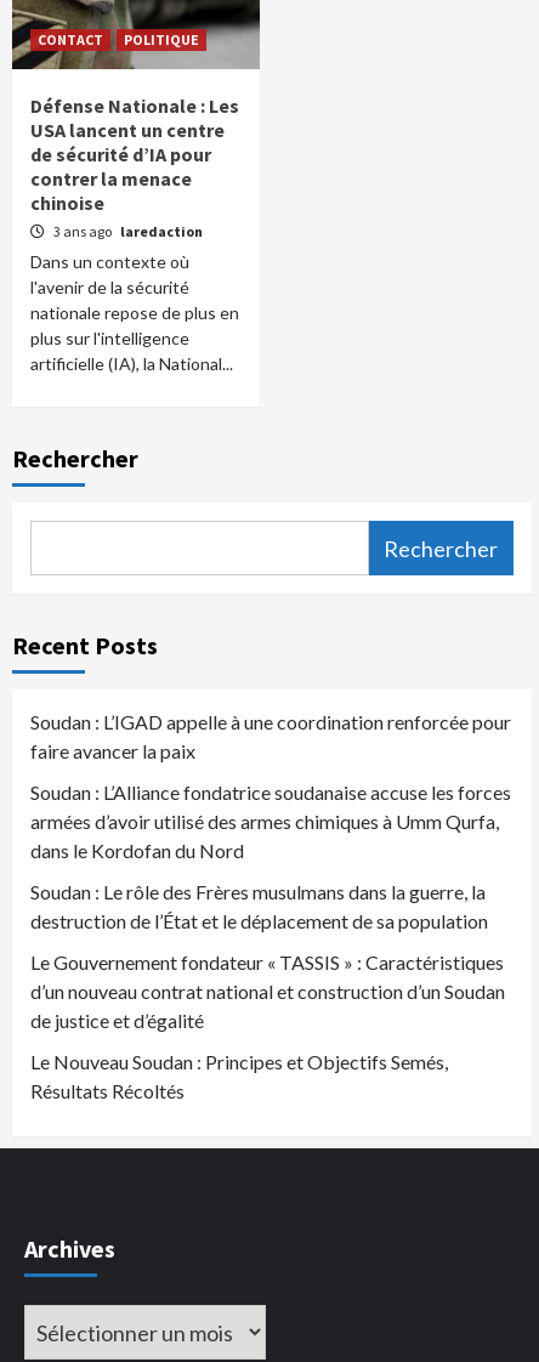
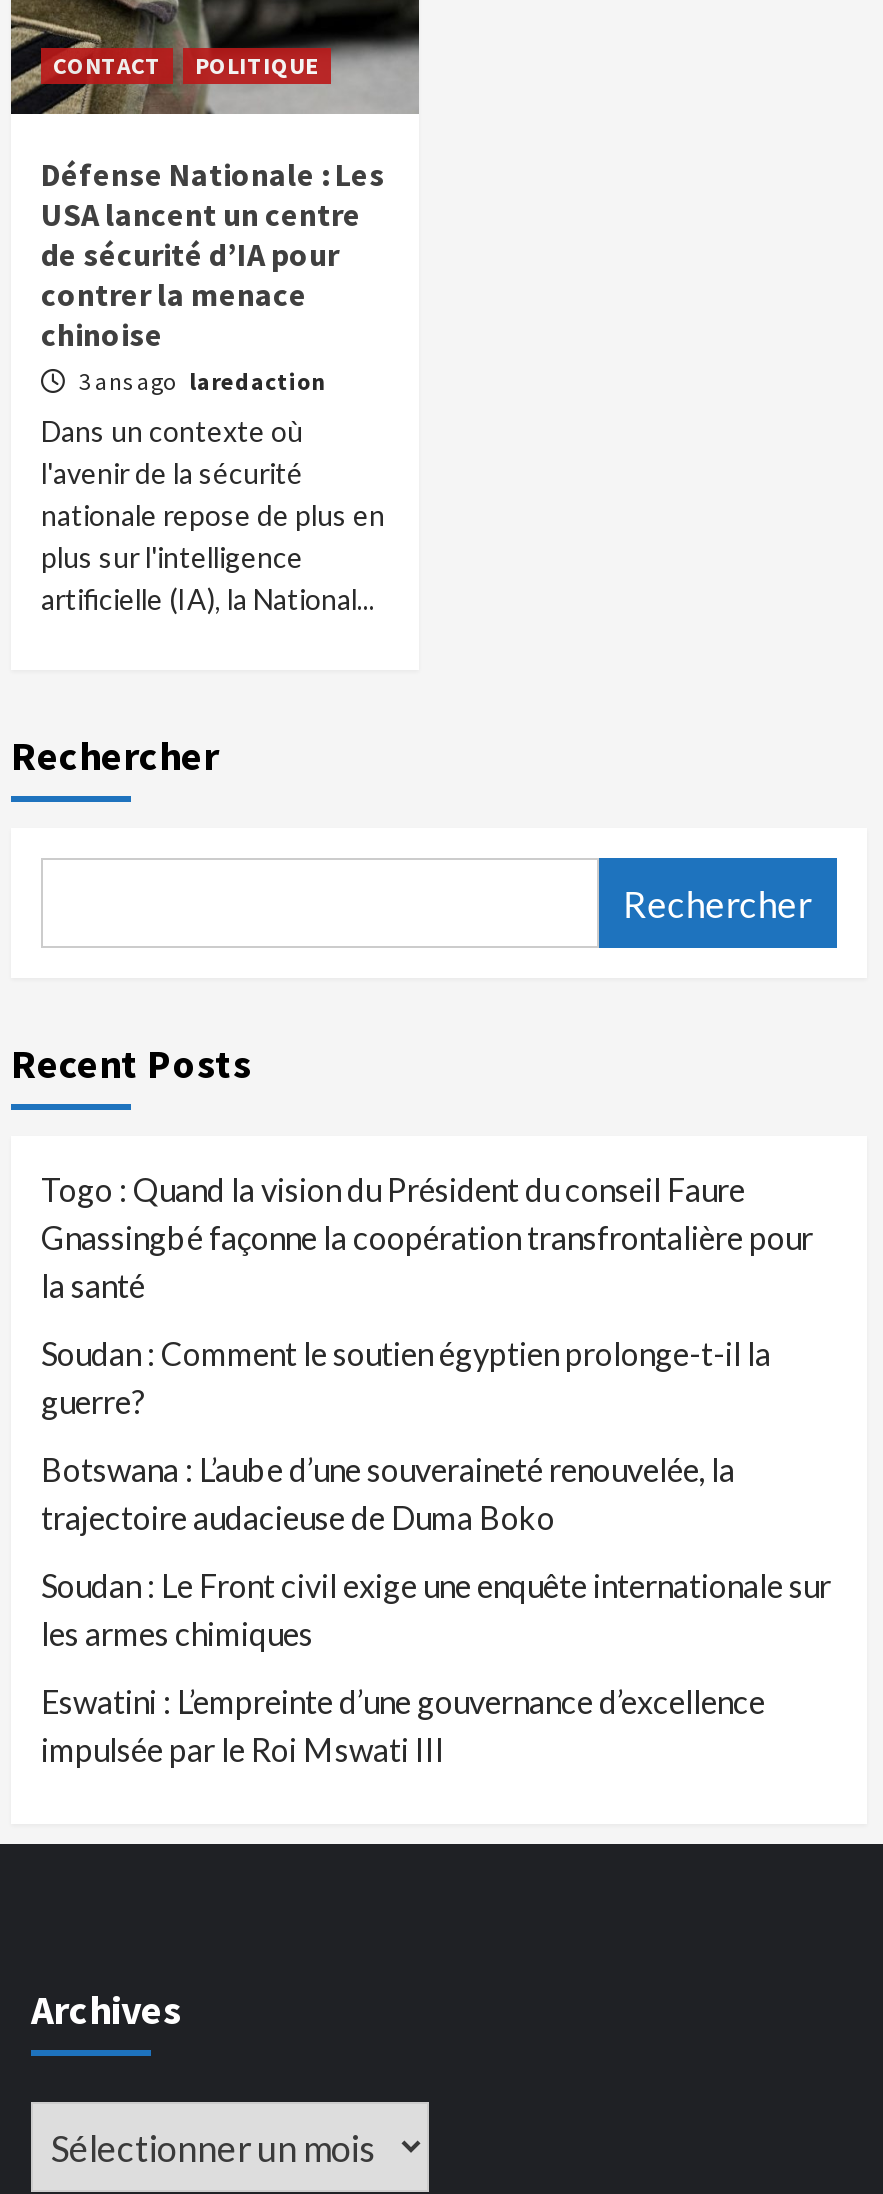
[30,710,511,762] Soudan : L’IGAD appelle à une coordination renforcée pour | faire avancer la paix -> [41,1170,813,1304] Togo : Quand la vision du Président du conseil Faure | Gnassingbé façonne la coopération transfrontalière pour | la santé
[30,781,511,862] Soudan : L’Alliance fondatrice soudanaise accuse les forces | armées d’avoir utilisé des armes chimiques à Umm Qurfa, | dans le Kordofan du Nord -> [41,1334,771,1420] Soudan : Comment le soutien égyptien prolonge-t-il la | guerre?
[30,880,488,932] Soudan : Le rôle des Frères musulmans dans la guerre, la | destruction de l’État et le déplacement de sa population -> [41,1450,735,1536] Botswana : L’aube d’une souveraineté renouvelée, la | trajectoire audacieuse de Duma Boko
[30,950,505,1032] Le Gouvernement fondateur « TASSIS » : Caractéristiques | d’un nouveau contrat national et construction d’un Soudan | de justice et d’égalité -> [41,1566,831,1652] Soudan : Le Front civil exige une enquête internationale sur | les armes chimiques
[30,1050,448,1102] Le Nouveau Soudan : Principes et Objectifs Semés, | Résultats Récoltés -> [41,1682,765,1768] Eswatini : L’empreinte d’une gouvernance d’excellence | impulsée par le Roi Mswati III

